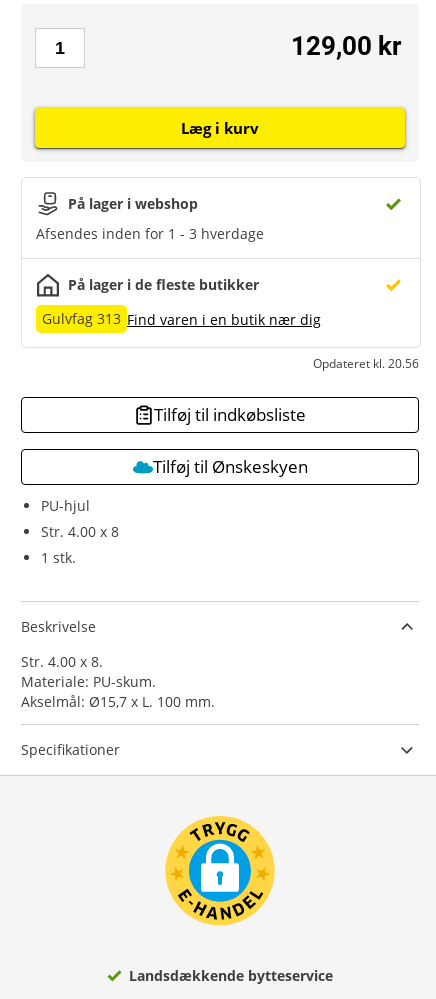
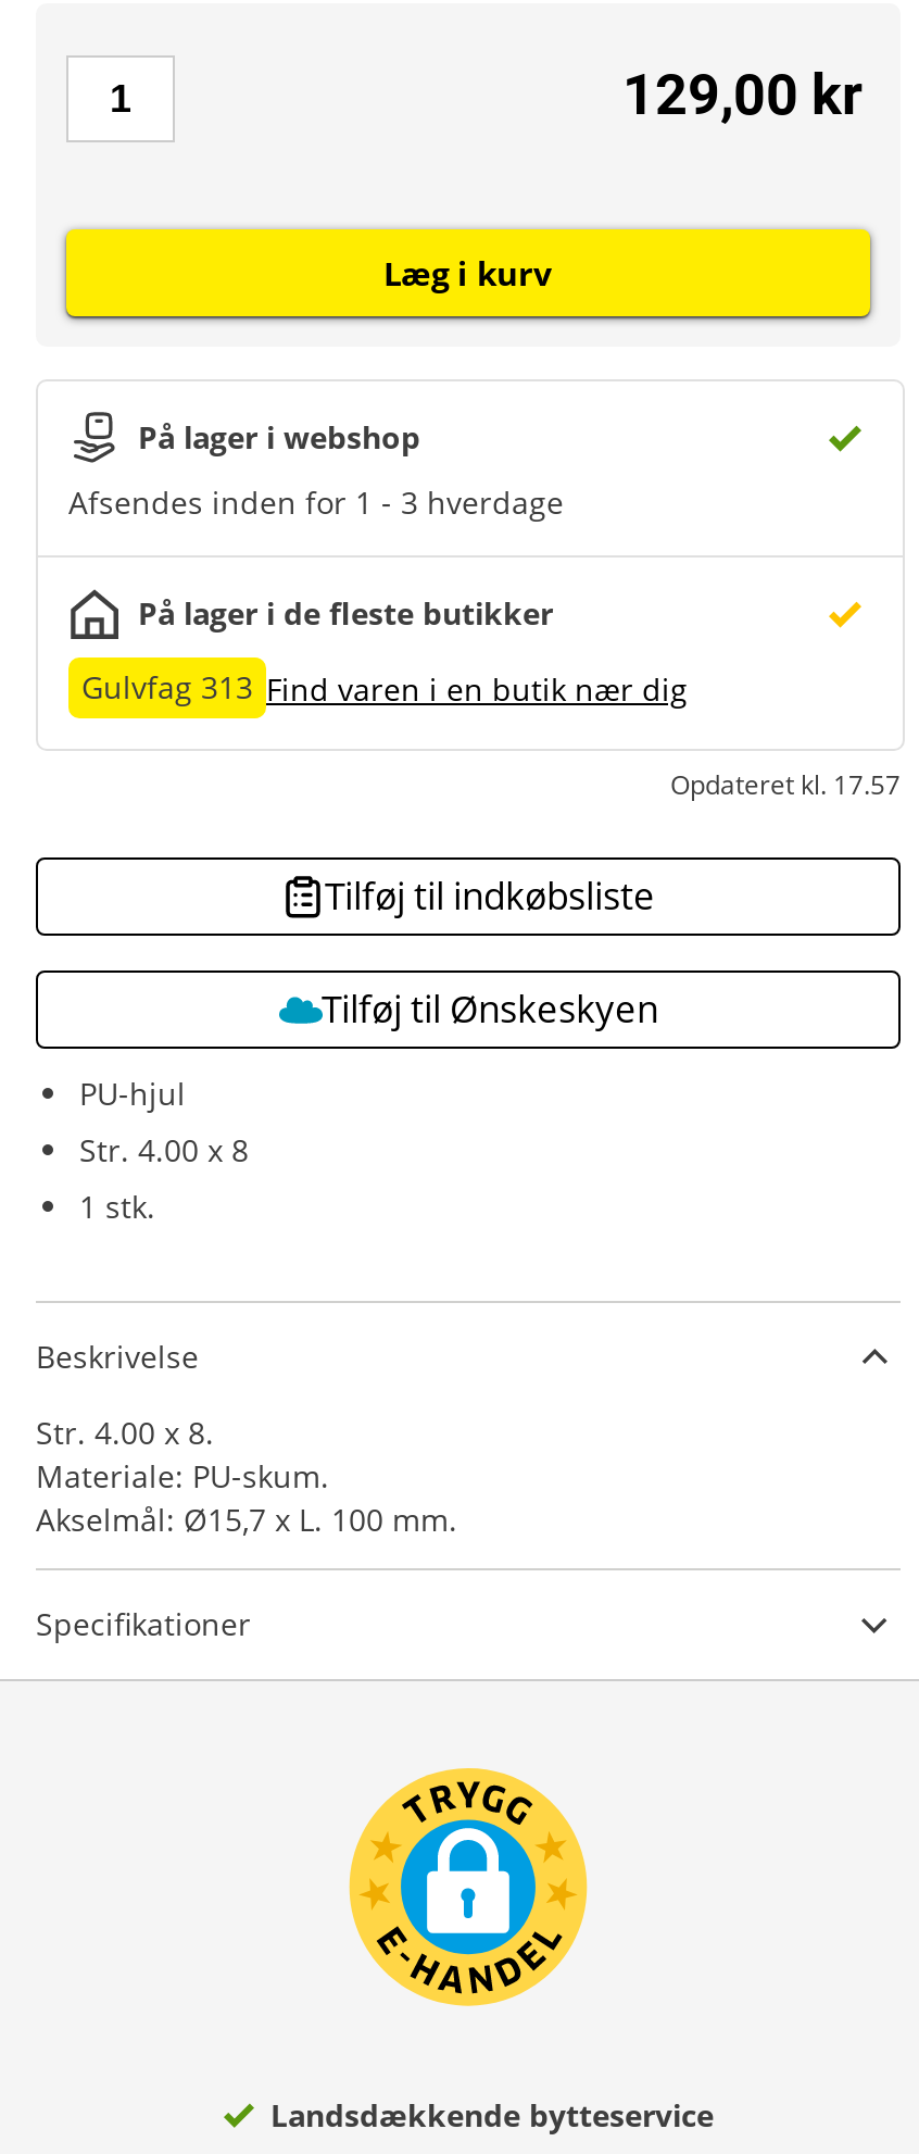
[313,355,419,372] Opdateret kl. 20.56 -> [670,766,901,803] Opdateret kl. 17.57

